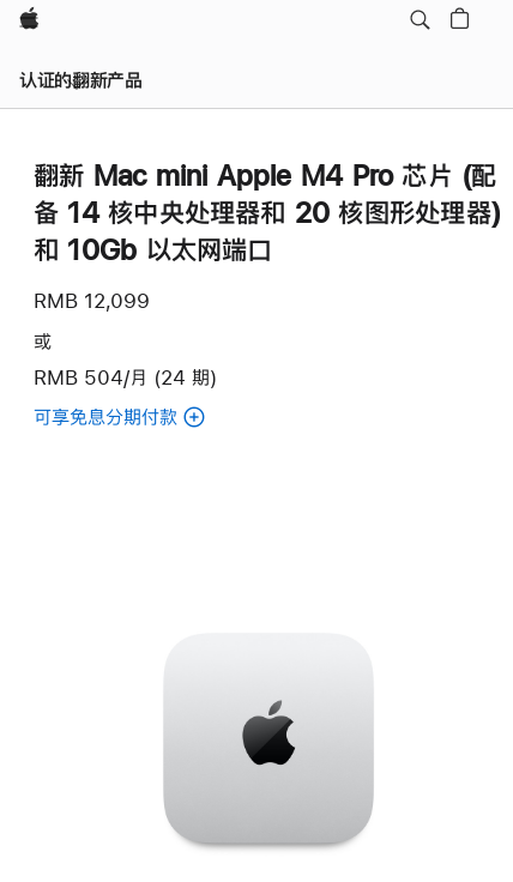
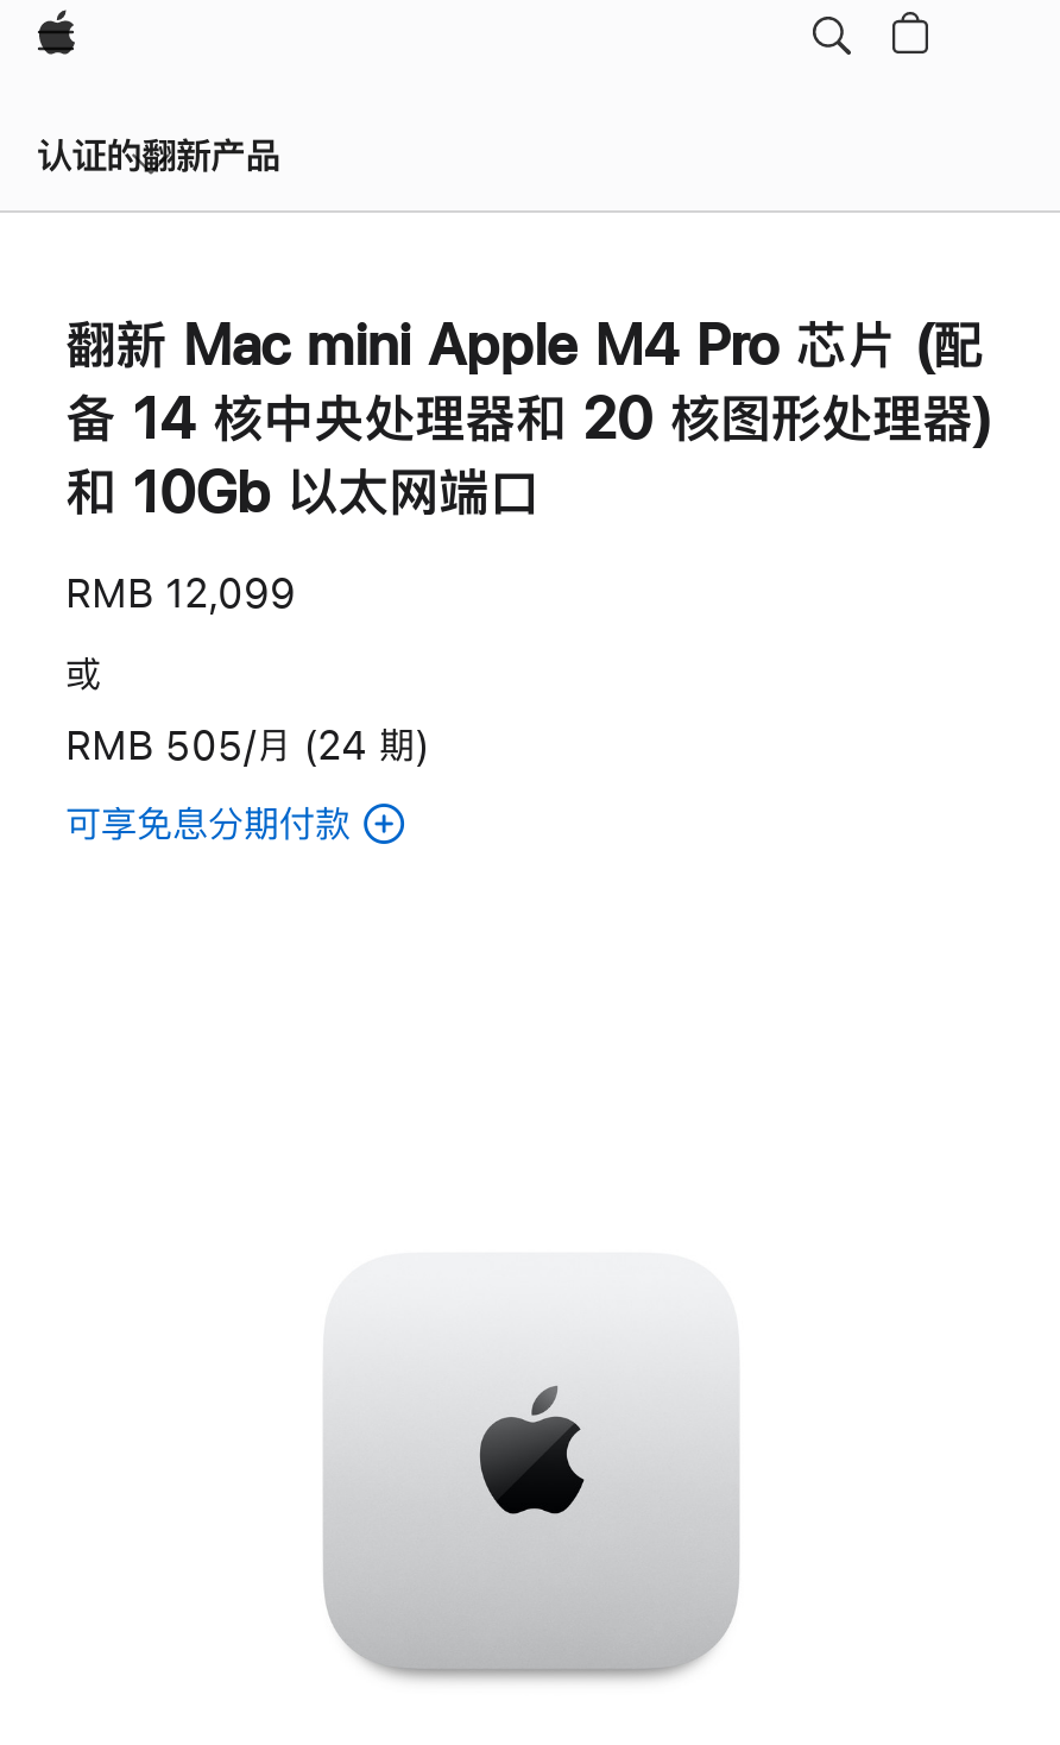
[34,367,217,387] RMB 504/月 (24 期) -> [65,724,429,764] RMB 505/月 (24 期)

